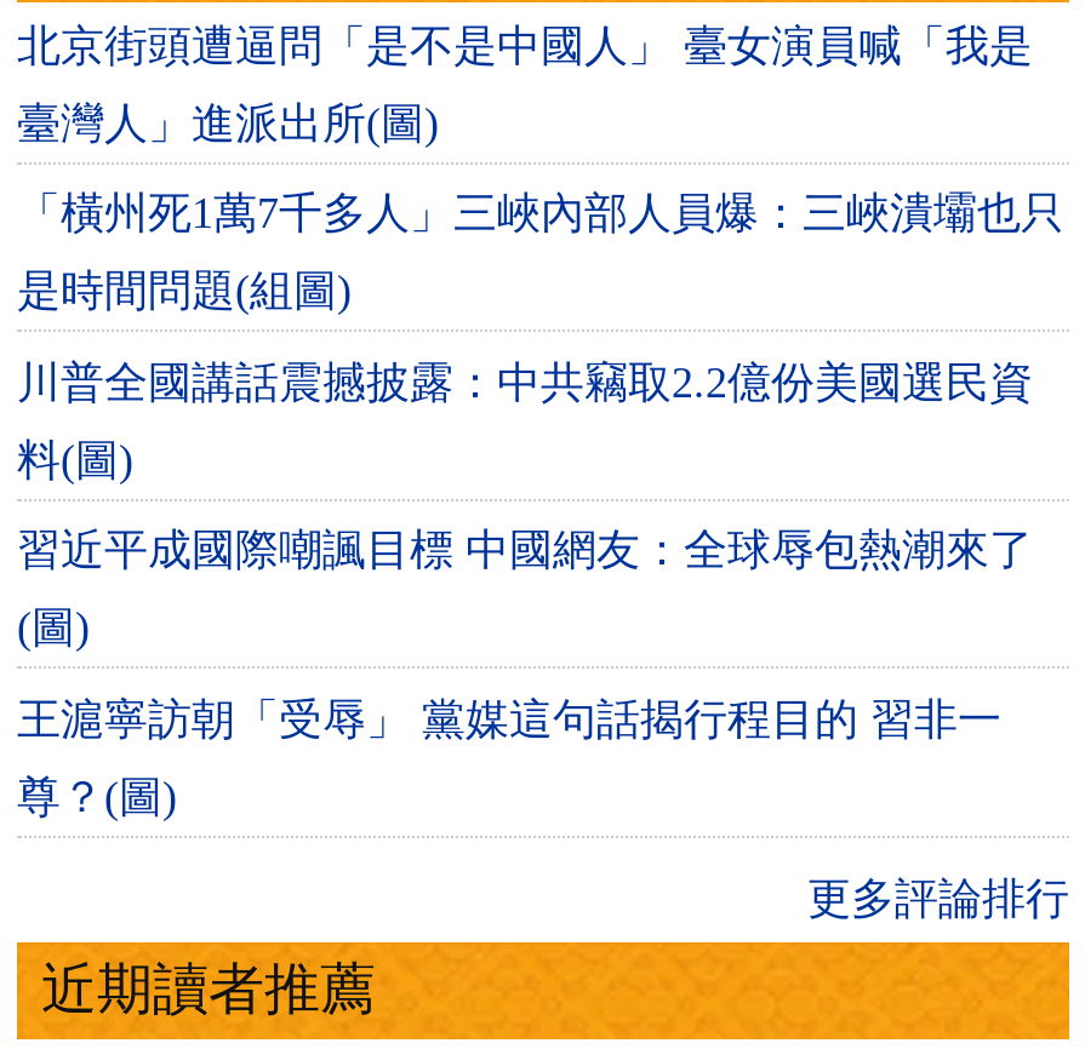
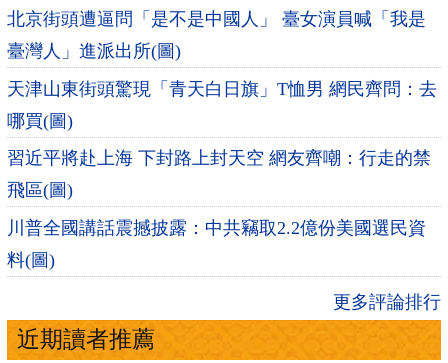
[17,191,1064,317] 「橫州死1萬7千多人」三峽內部人員爆：三峽潰壩也只 | 是時間問題(組圖) -> [7,79,437,200] 天津山東街頭驚現「青天白日旗」T恤男 網民齊問：去 | 哪買(圖) | 習近平將赴上海 下封路上封天空 網友齊嘲：行走的禁 | 飛區(圖)
moved [17,359,1033,485] -> [7,218,426,270]: 川普全國講話震撼披露：中共竊取2.2億份美國選民資 | 料(圖)
[17,527,1033,822] 習近平成國際嘲諷目標 中國網友：全球辱包熱潮來了 | (圖) | 王滬寧訪朝「受辱」 黨媒這句話揭行程目的 習非一 | 尊？(圖) -> none

